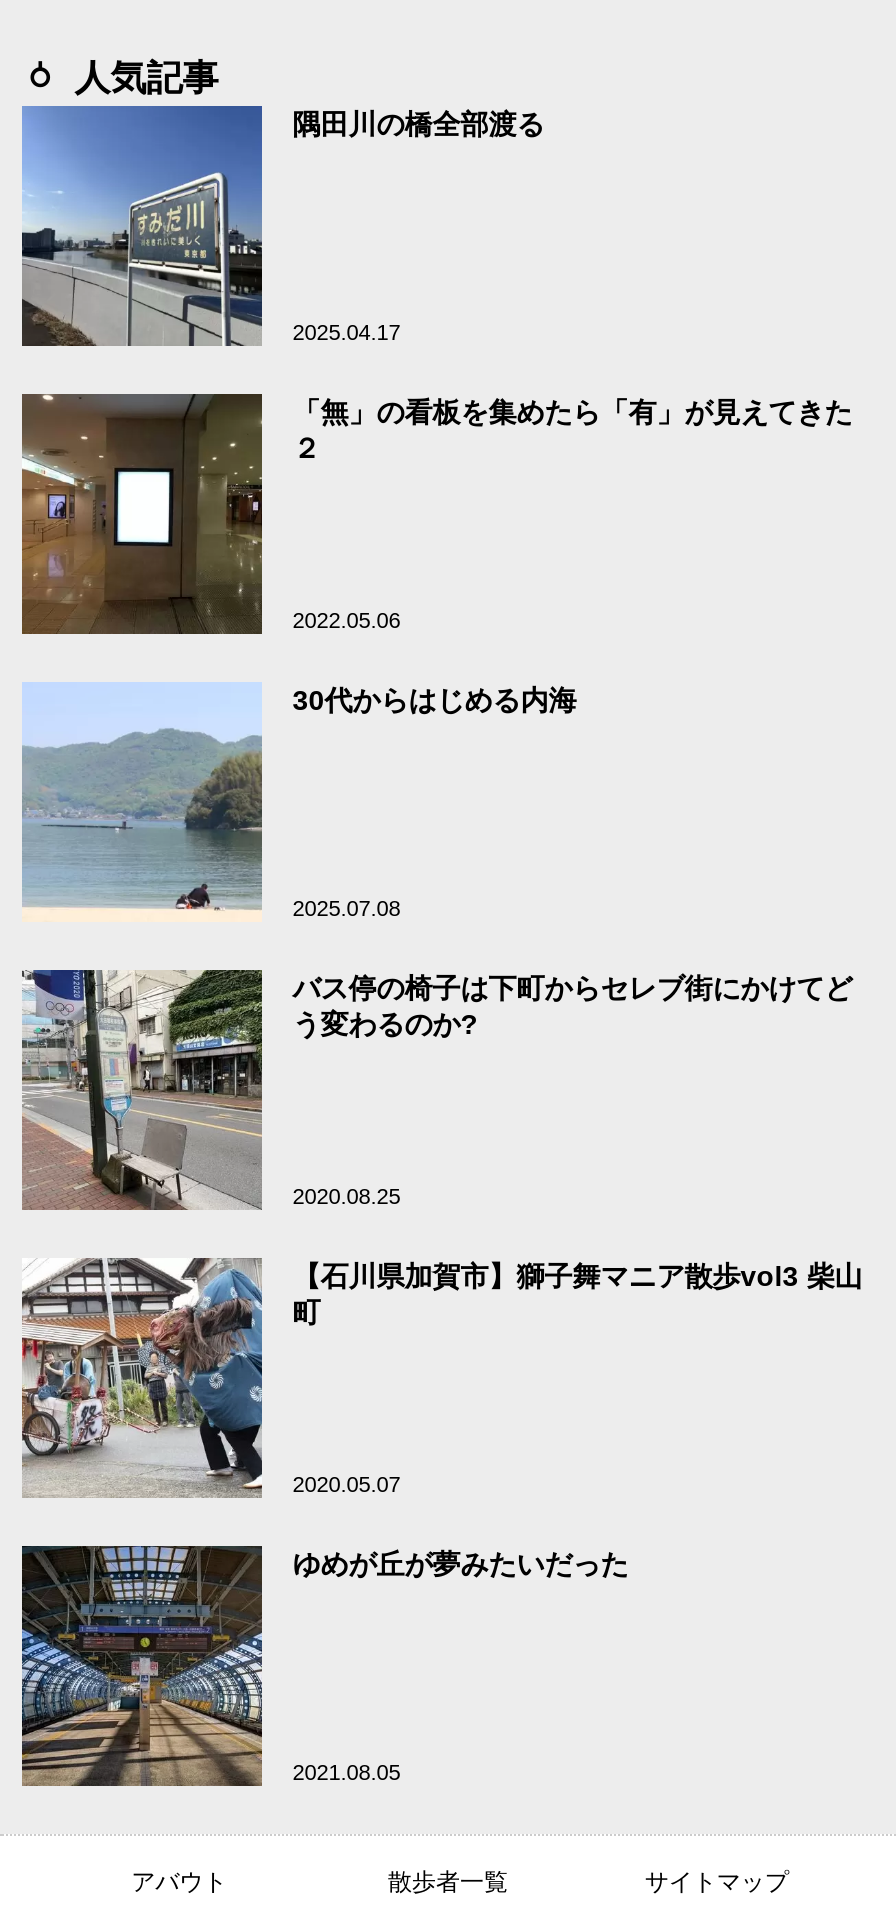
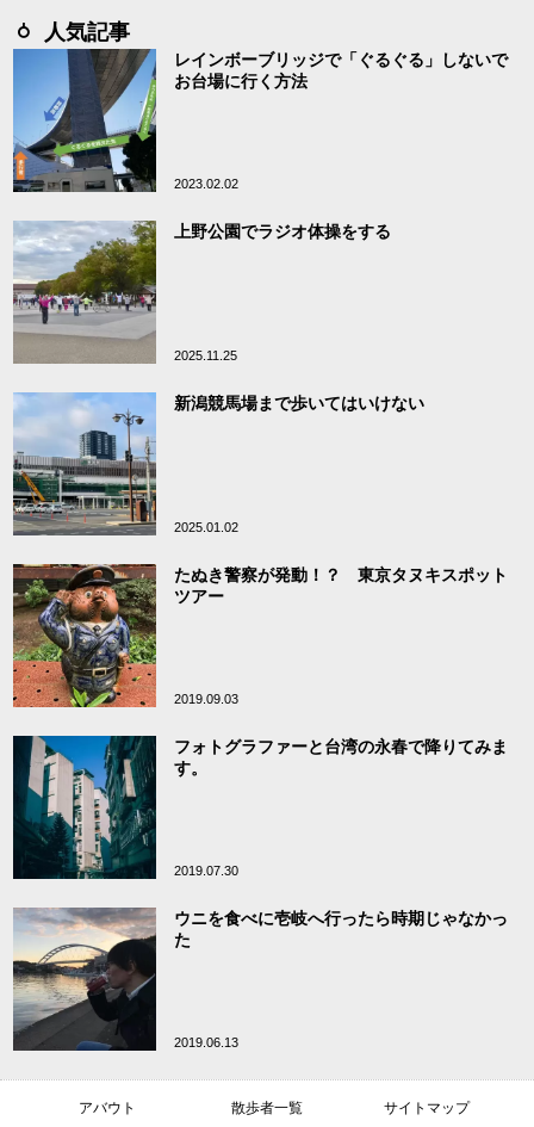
[20,104,544,344] [image] | 隅田川の橋全部渡る -> [13,48,508,192] [image] | レインボーブリッジで「ぐるぐる」しないで | お台場に行く方法
[292,320,400,344] 2025.04.17 -> [174,177,239,191] 2023.02.02
[20,392,852,634] [image] | 「無」の看板を集めたら「有」が見えてきた | ２ -> [13,221,391,363] [image] | 上野公園でラジオ体操をする
[292,608,400,632] 2022.05.06 -> [174,348,237,363] 2025.11.25
[22,684,576,922] [image] | 30代からはじめる内海 -> [12,392,425,537] [image] | 新潟競馬場まで歩いてはいけない
[292,896,400,920] 2025.07.08 -> [174,520,239,534] 2025.01.02
[22,968,852,1212] [image] | バス停の椅子は下町からセレブ街にかけてど | う変わるのか? -> [12,563,508,708] [image] | たぬき警察が発動！？ 東京タヌキスポット | ツアー
[292,1184,400,1208] 2020.08.25 -> [174,692,239,706] 2019.09.03
[20,1256,862,1498] [image] | 【石川県加賀市】獅子舞マニア散歩vol3 柴山 | 町 -> [12,735,508,880] [image] | フォトグラファーと台湾の永春で降りてみま | す。
[292,1472,400,1496] 2020.05.07 -> [174,863,239,878] 2019.07.30
[20,1544,628,1788] [image] | ゆめが丘が夢みたいだった -> [13,908,508,1052] [image] | ウニを食べに壱岐へ行ったら時期じゃなかっ | た
[292,1760,400,1784] 2021.08.05 -> [174,1035,239,1049] 2019.06.13

